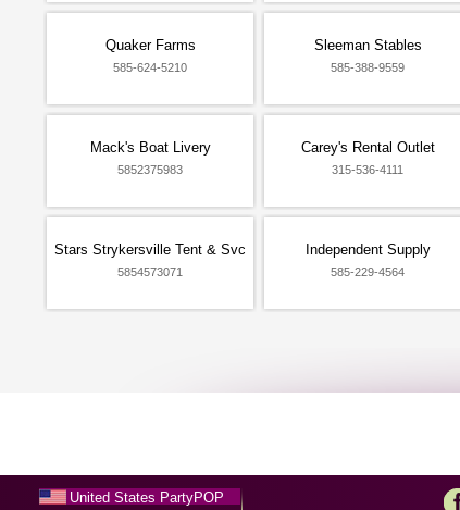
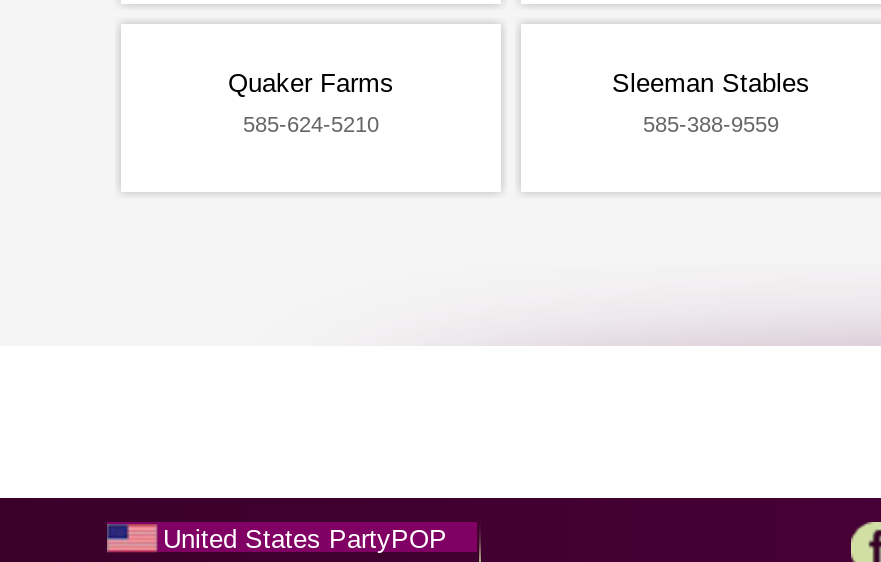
[90,139,210,176] Mack's Boat Livery | 5852375983 -> none
[301,139,434,176] Carey's Rental Outlet | 315-536-4111 -> none
[54,241,246,278] Stars Strykersville Tent & Svc | 5854573071 -> none
[305,241,430,278] Independent Supply | 585-229-4564 -> none

